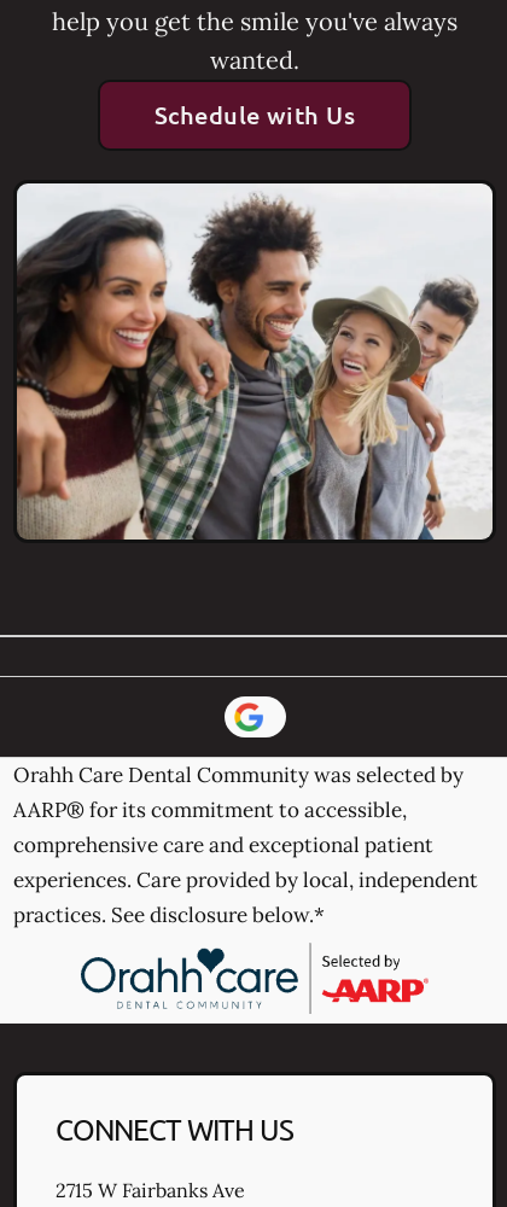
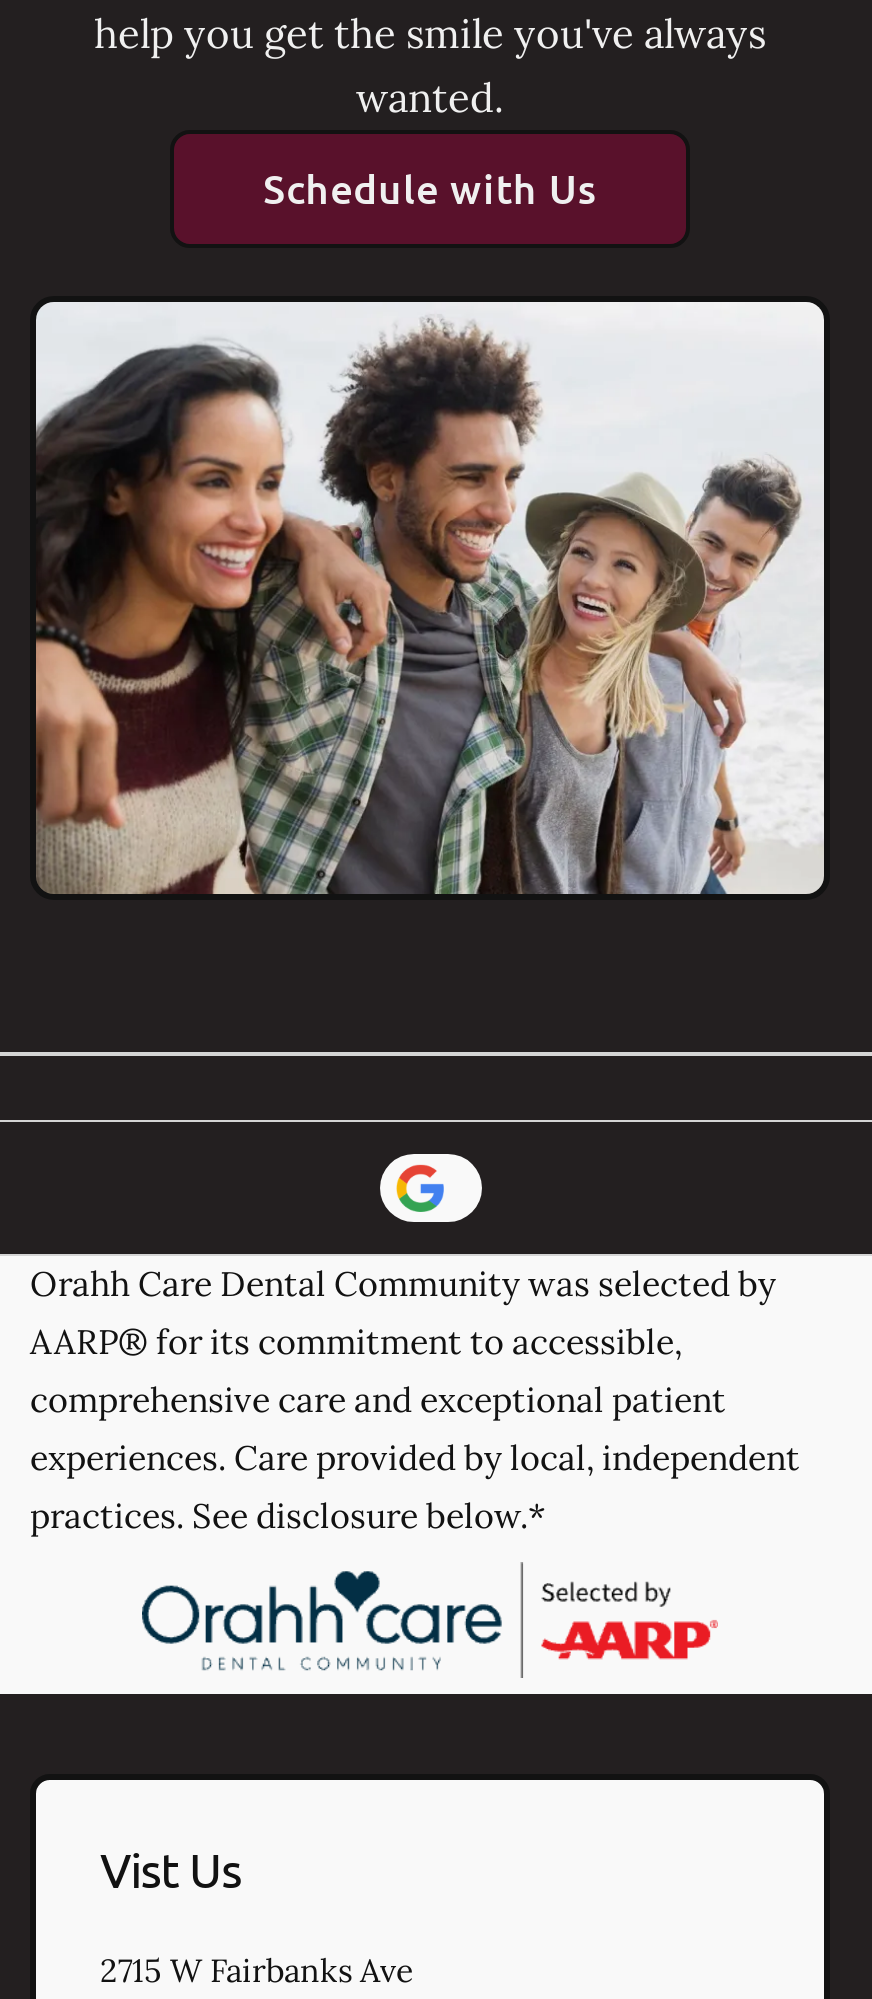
[56,1111,294,1146] CONNECT WITH US -> [100,1841,241,1899] Vist Us

